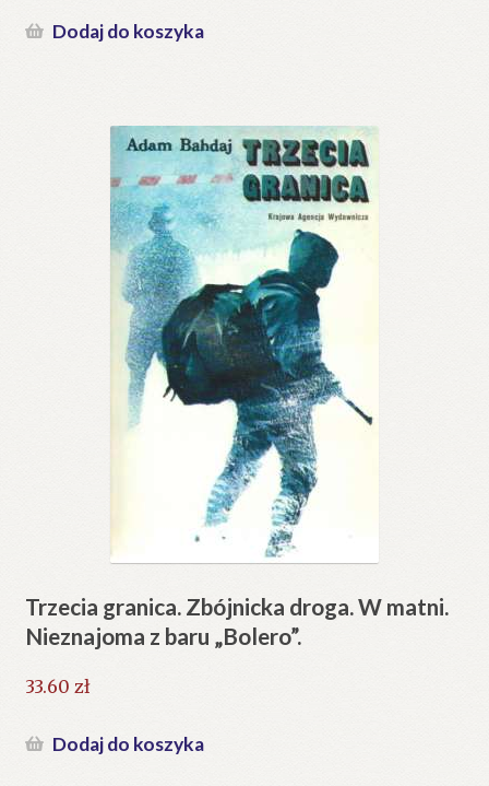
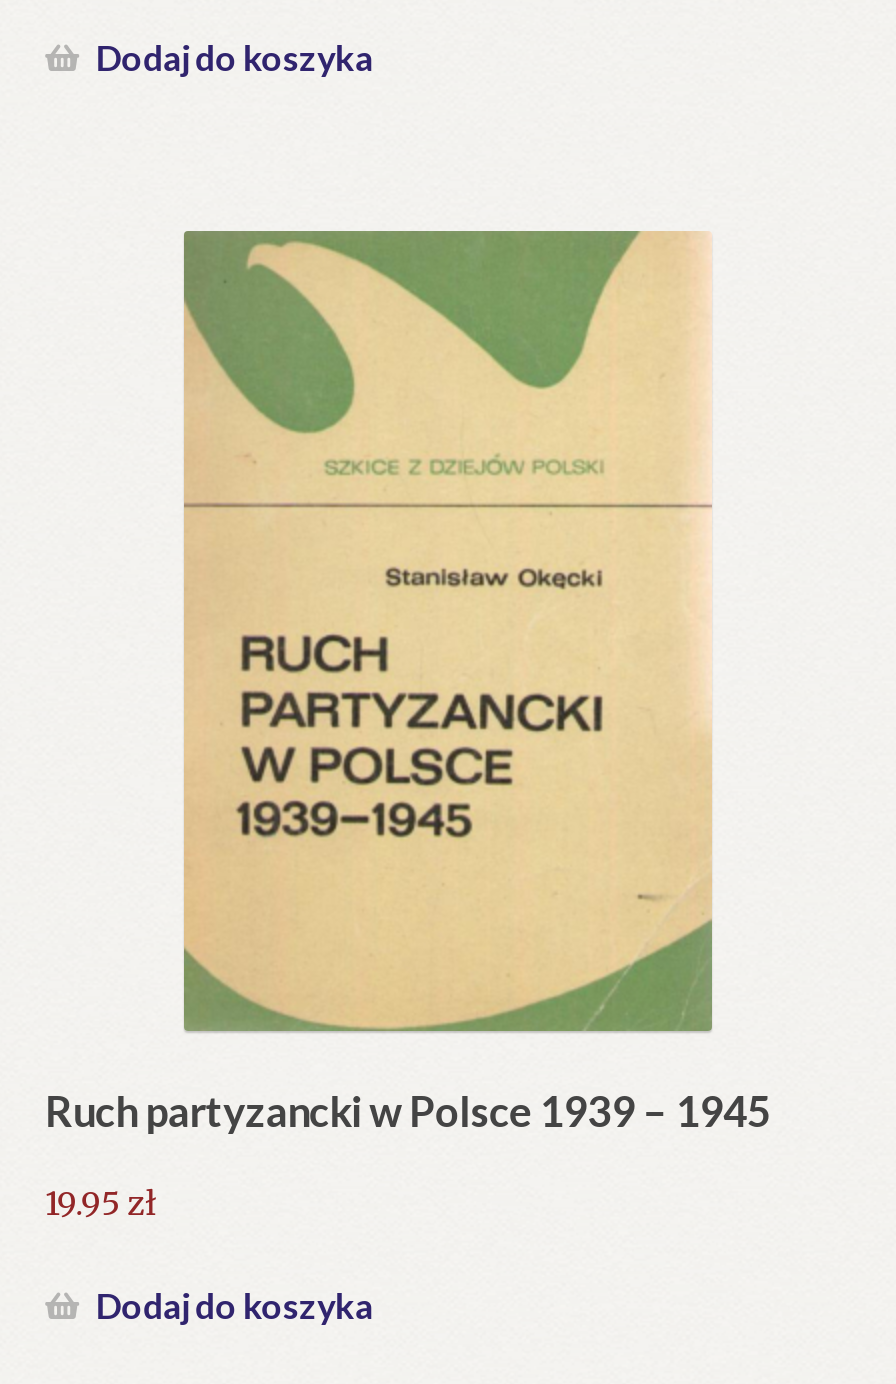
[25,126,448,649] [image] | Trzecia granica. Zbójnicka droga. W matni. | Nieznajoma z baru „Bolero”. -> [45,228,771,1134] [image] | Ruch partyzancki w Polsce 1939 – 1945
[25,675,90,697] 33.60 zł -> [45,1182,157,1222] 19.95 zł

